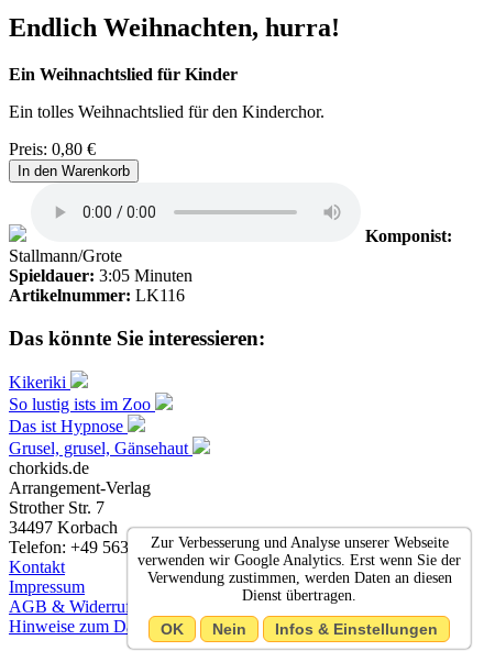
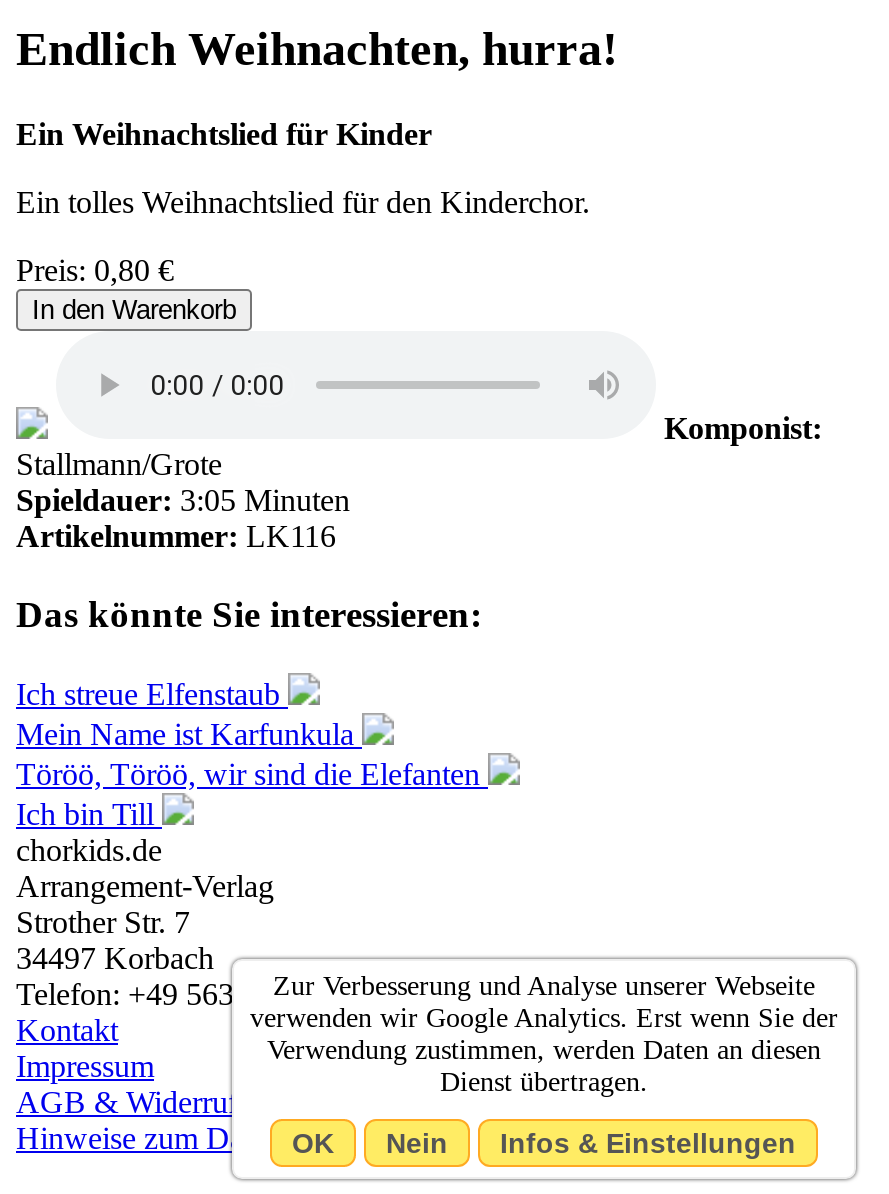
[9,373,193,458] Kikeriki | So lustig ists im Zoo | Das ist Hypnose | Grusel, grusel, Gänsehaut -> [16,677,488,831] Ich streue Elfenstaub | Mein Name ist Karfunkula | Töröö, Töröö, wir sind die Elefanten | Ich bin Till

